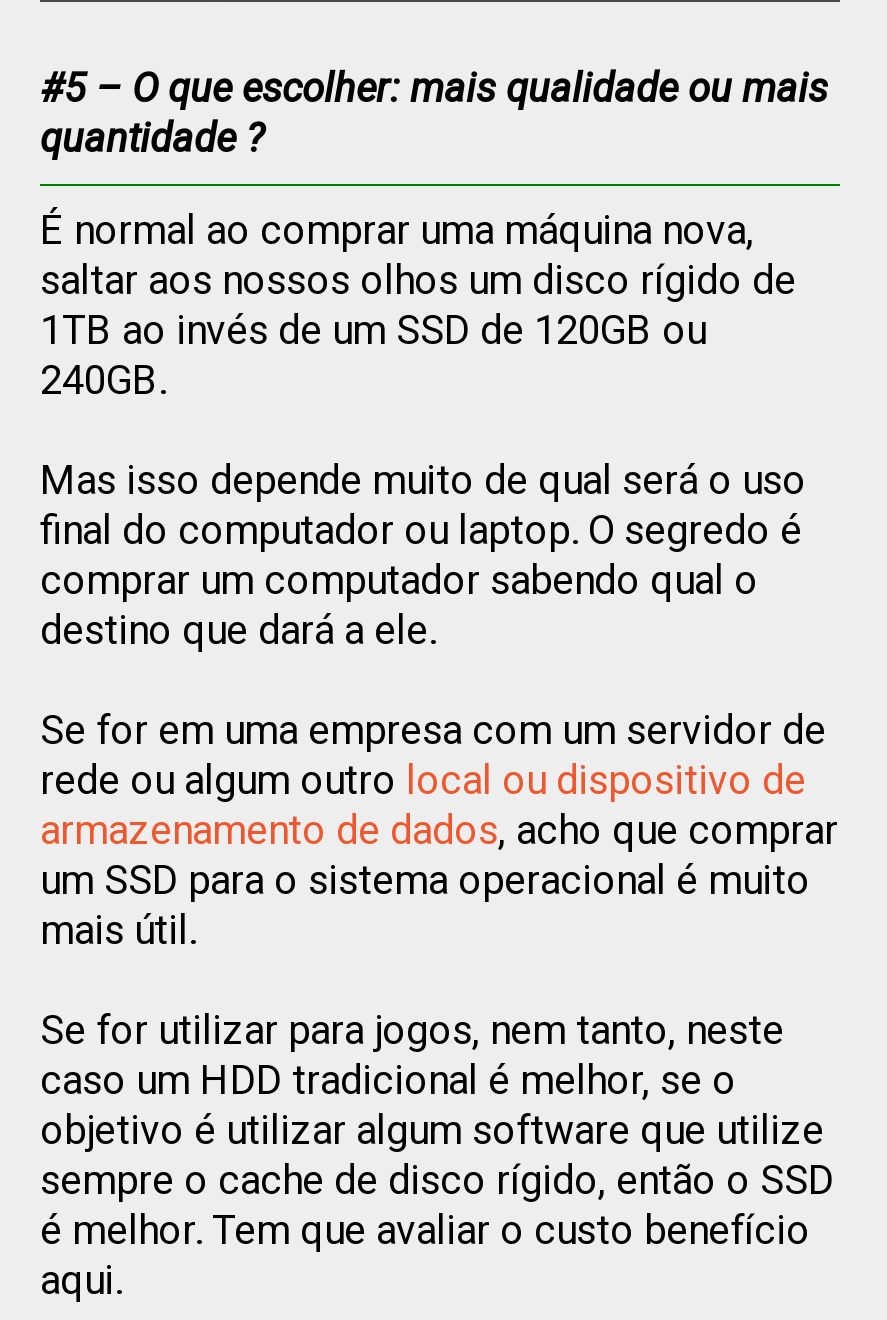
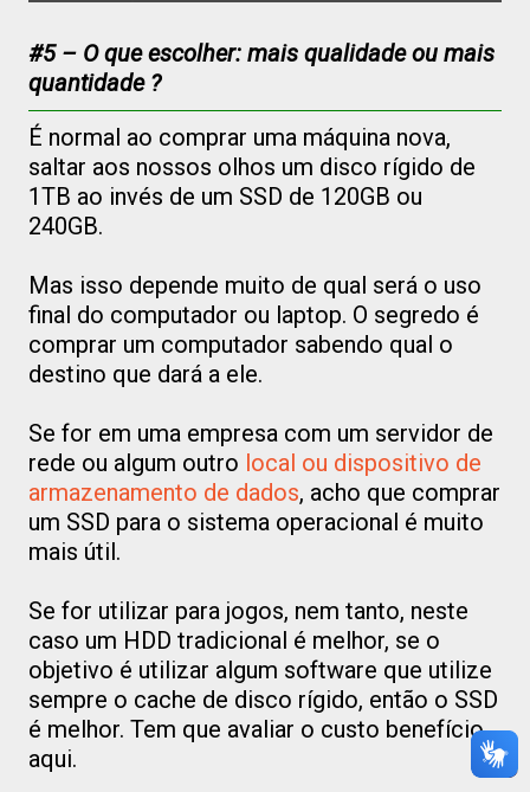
none -> [470,729,519,779] [image]

